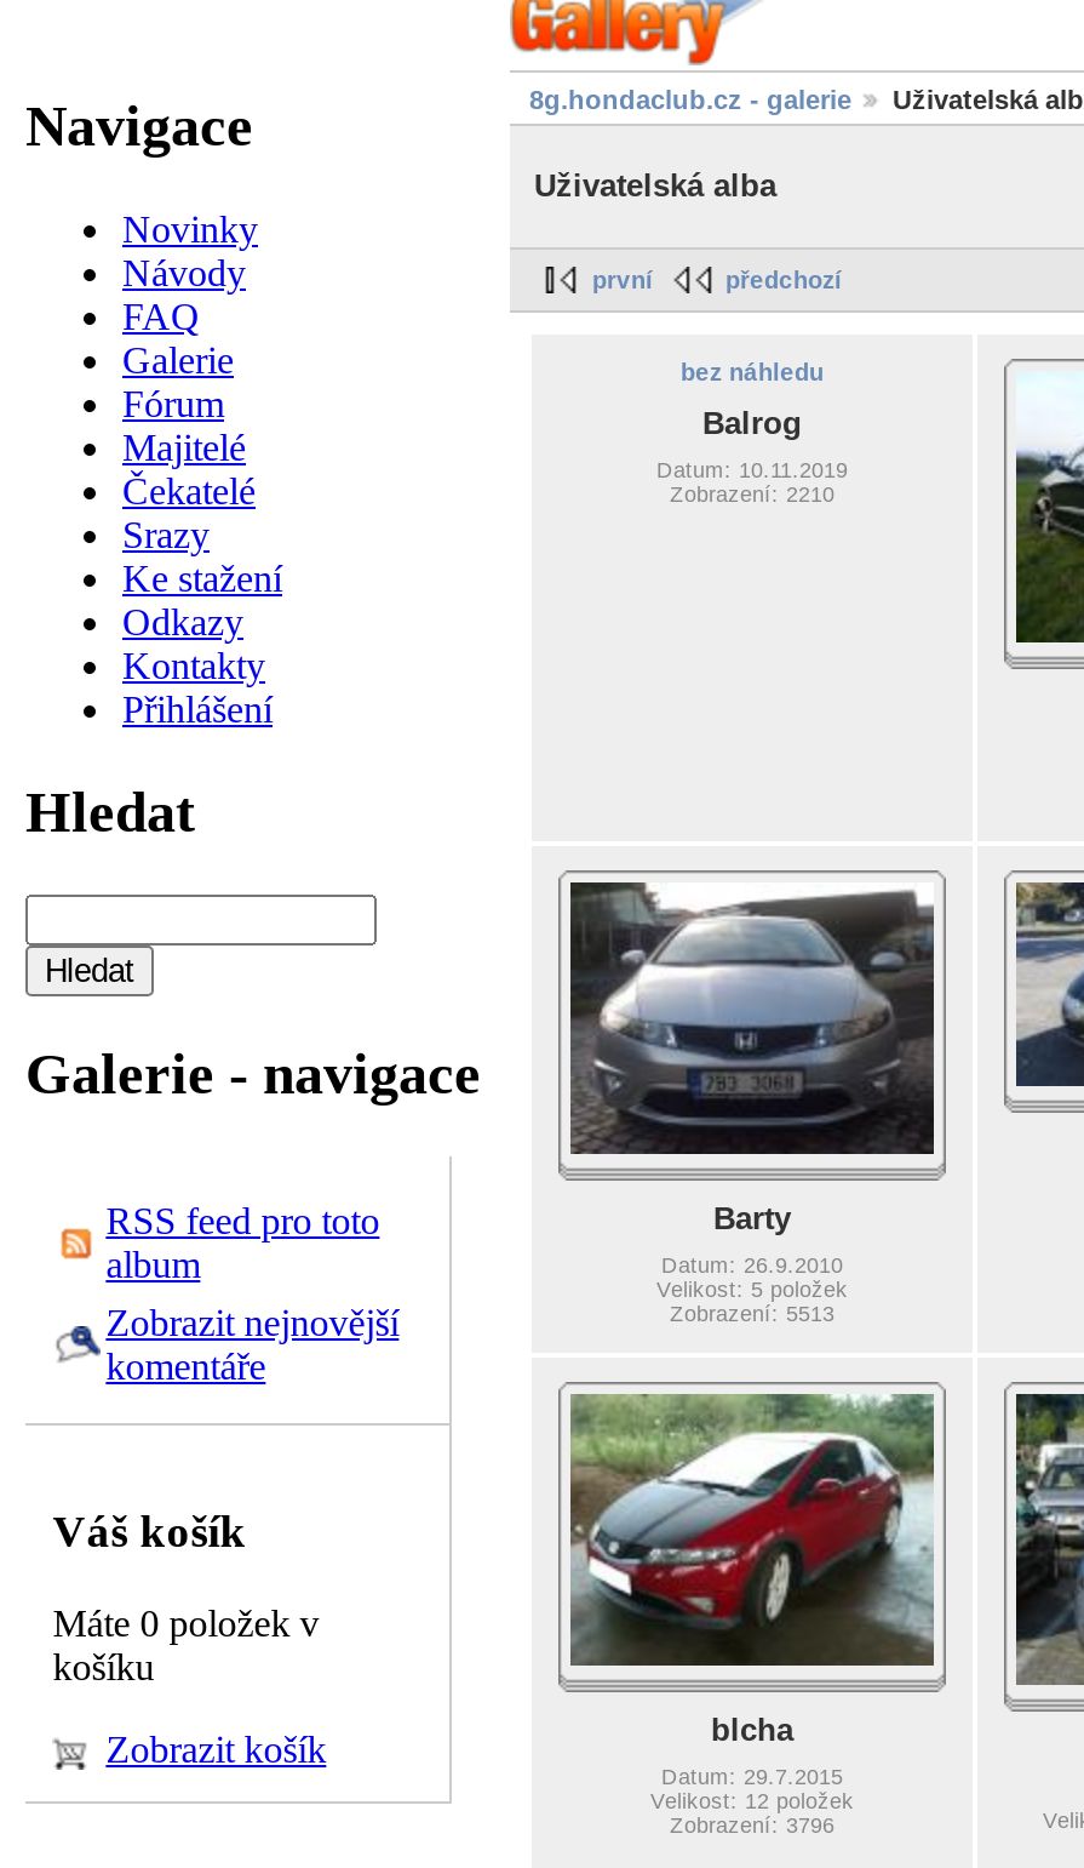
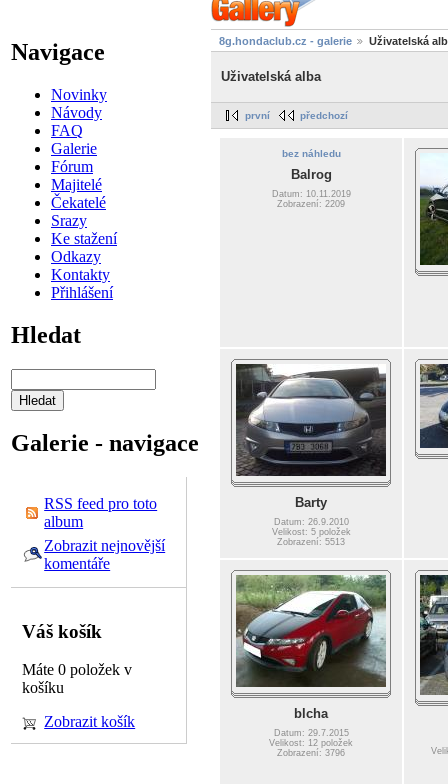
[670,483,834,508] Zobrazení: 2210 -> [277,199,345,209] Zobrazení: 2209

